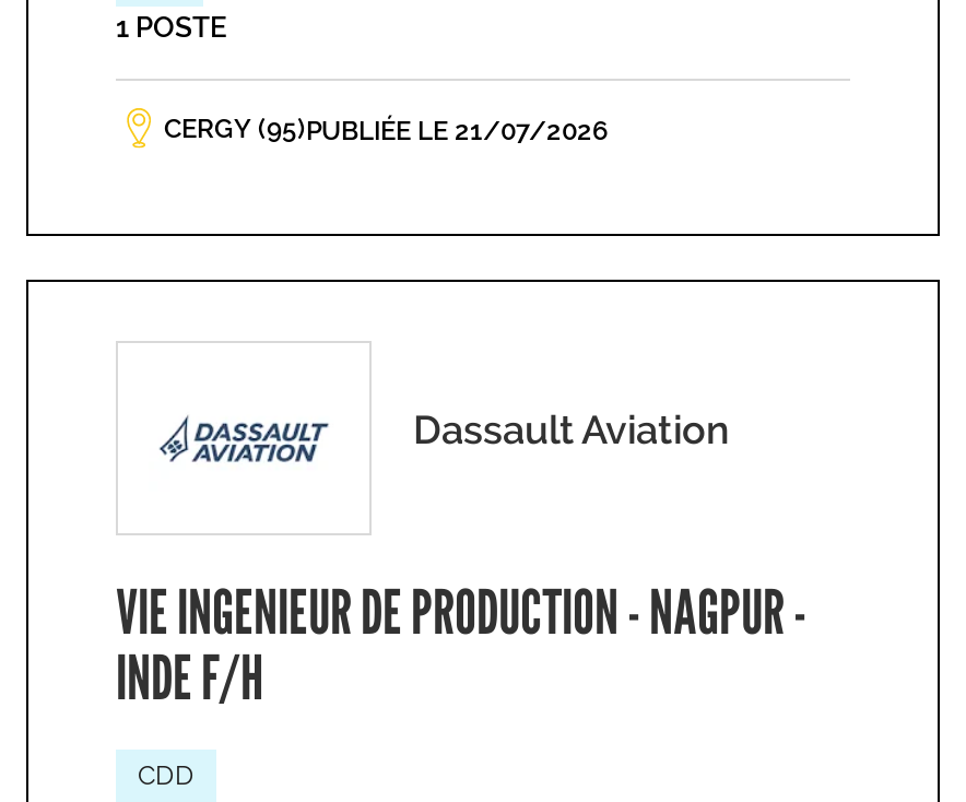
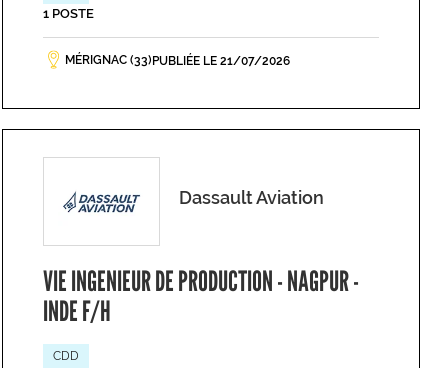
[164,115,608,148] CERGY (95)PUBLIÉE LE 21/07/2026 -> [65,53,290,68] MÉRIGNAC (33)PUBLIÉE LE 21/07/2026

